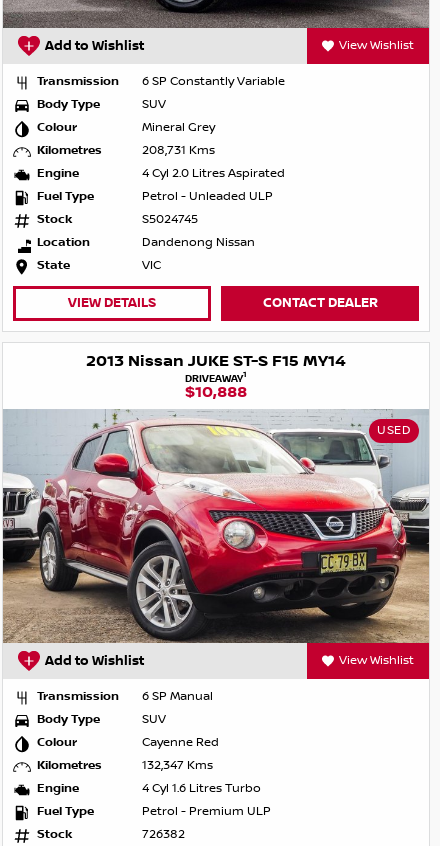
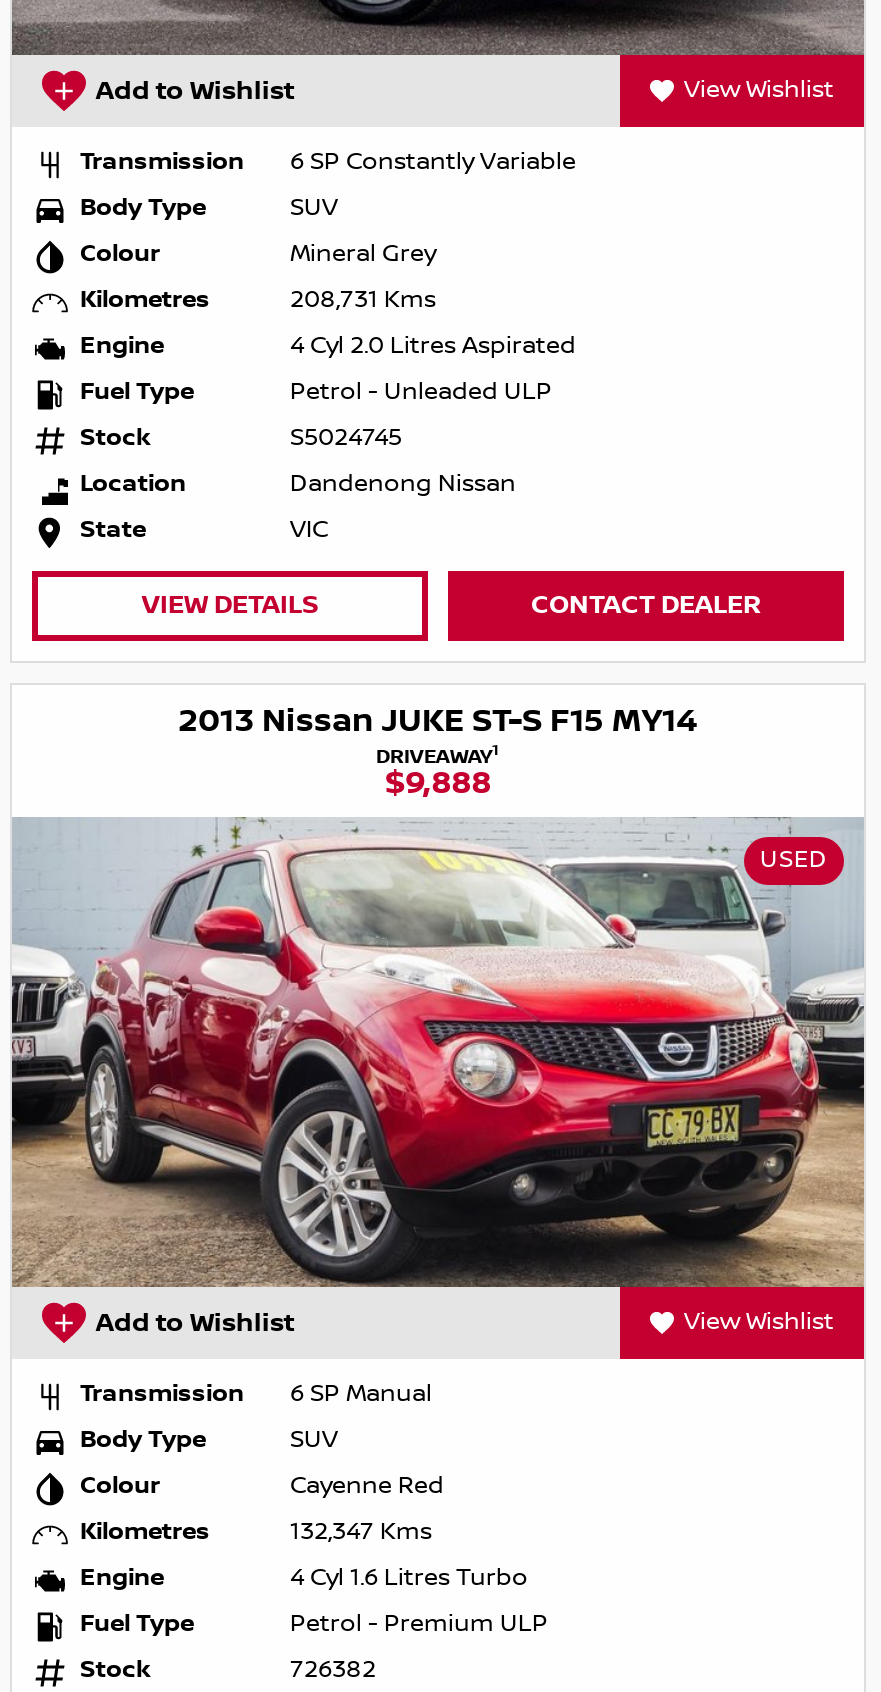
[185,383,247,402] $10,888 -> [385,765,491,803] $9,888

